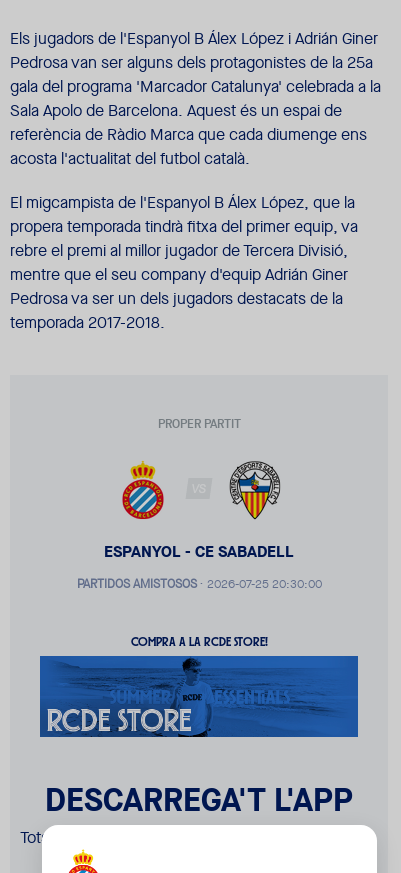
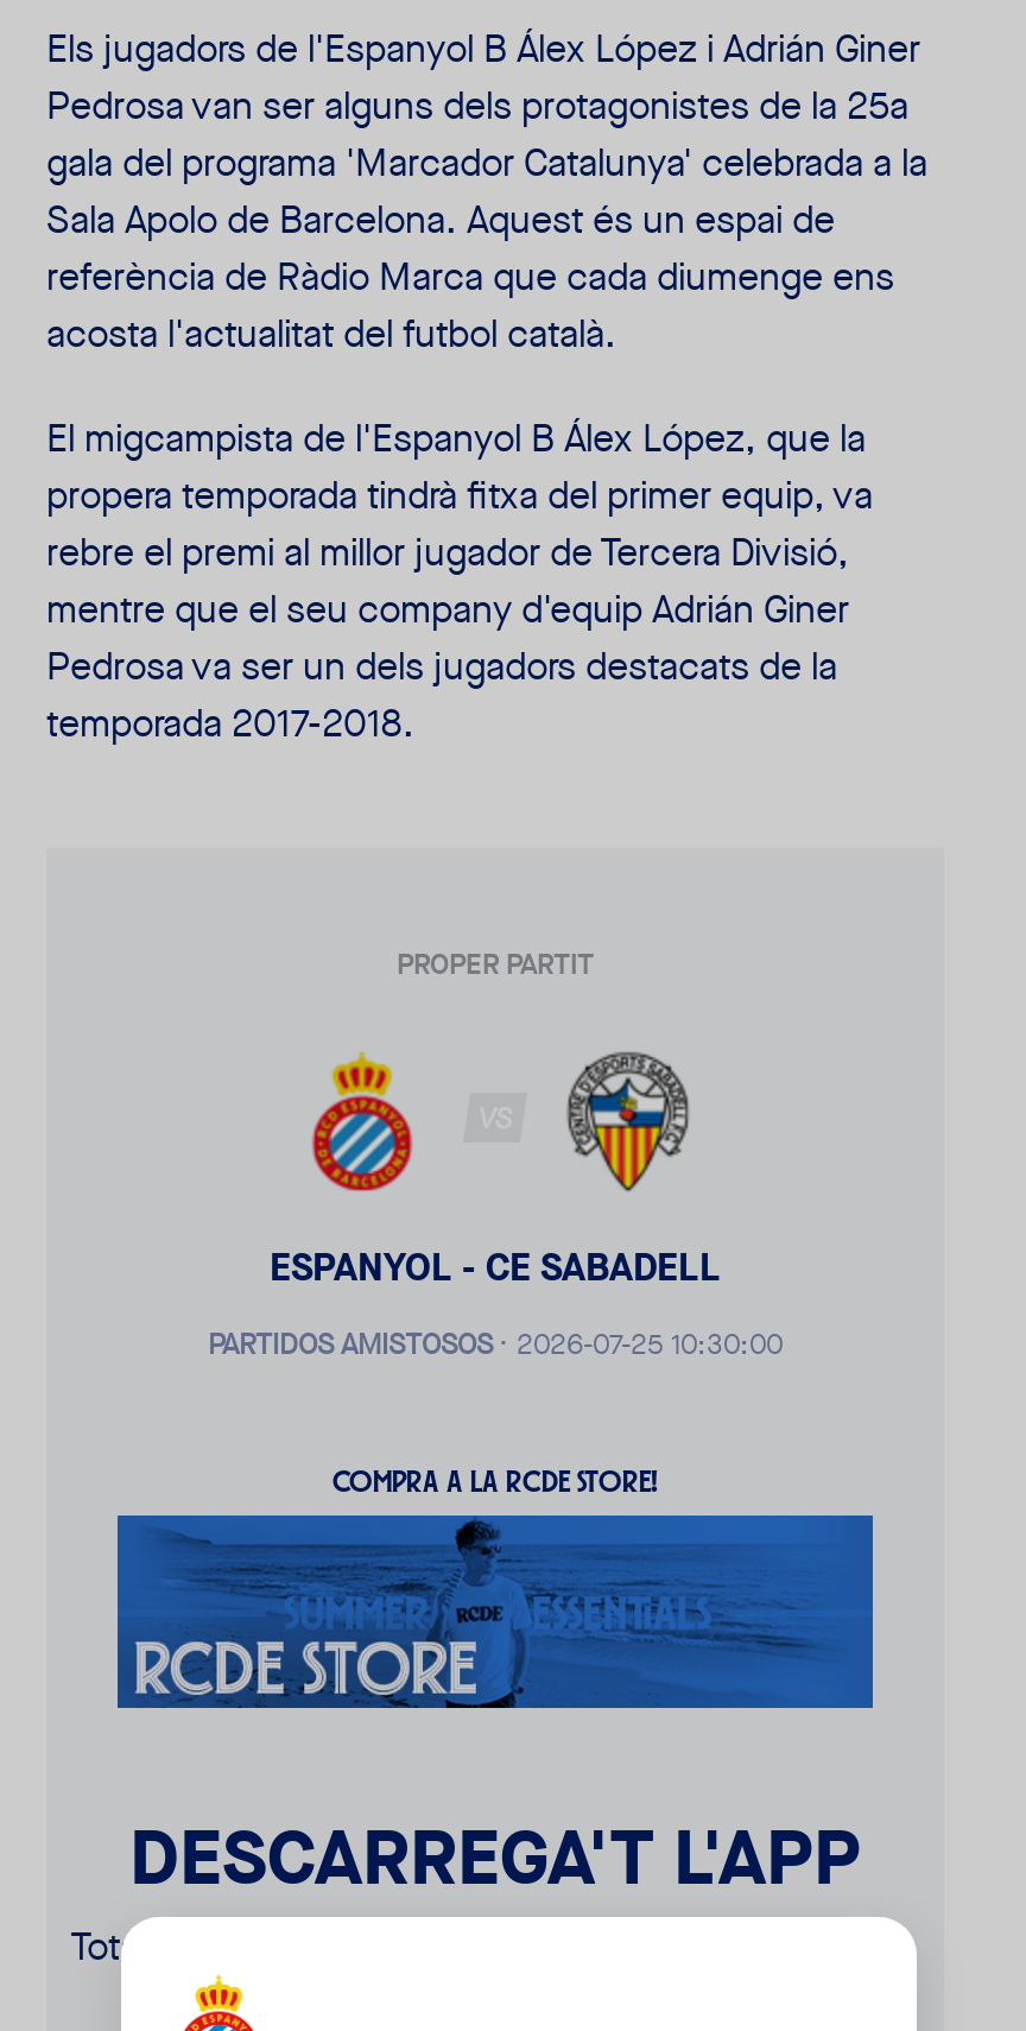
[76,575,321,591] PARTIDOS AMISTOSOS · 2026-07-25 20:30:00 -> [208,1324,783,1362] PARTIDOS AMISTOSOS · 2026-07-25 10:30:00

